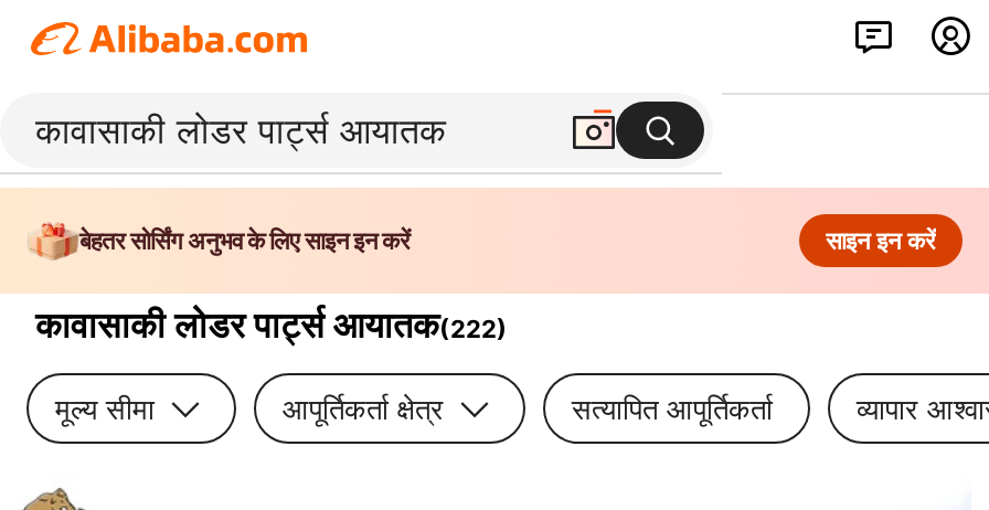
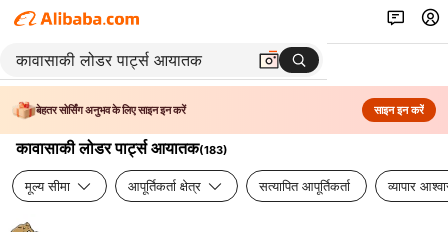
[35,302,508,347] कावासाकी लोडर पार्ट्स आयातक(222) -> [16,138,228,158] कावासाकी लोडर पार्ट्स आयातक(183)

